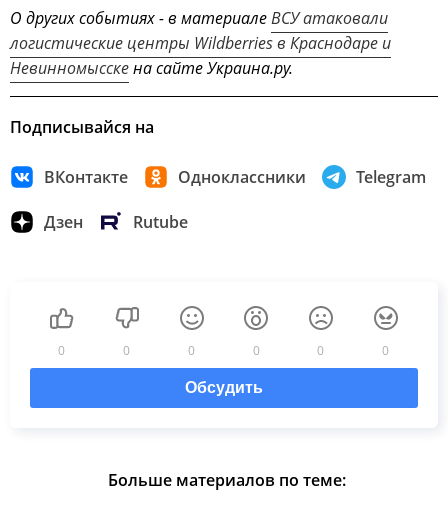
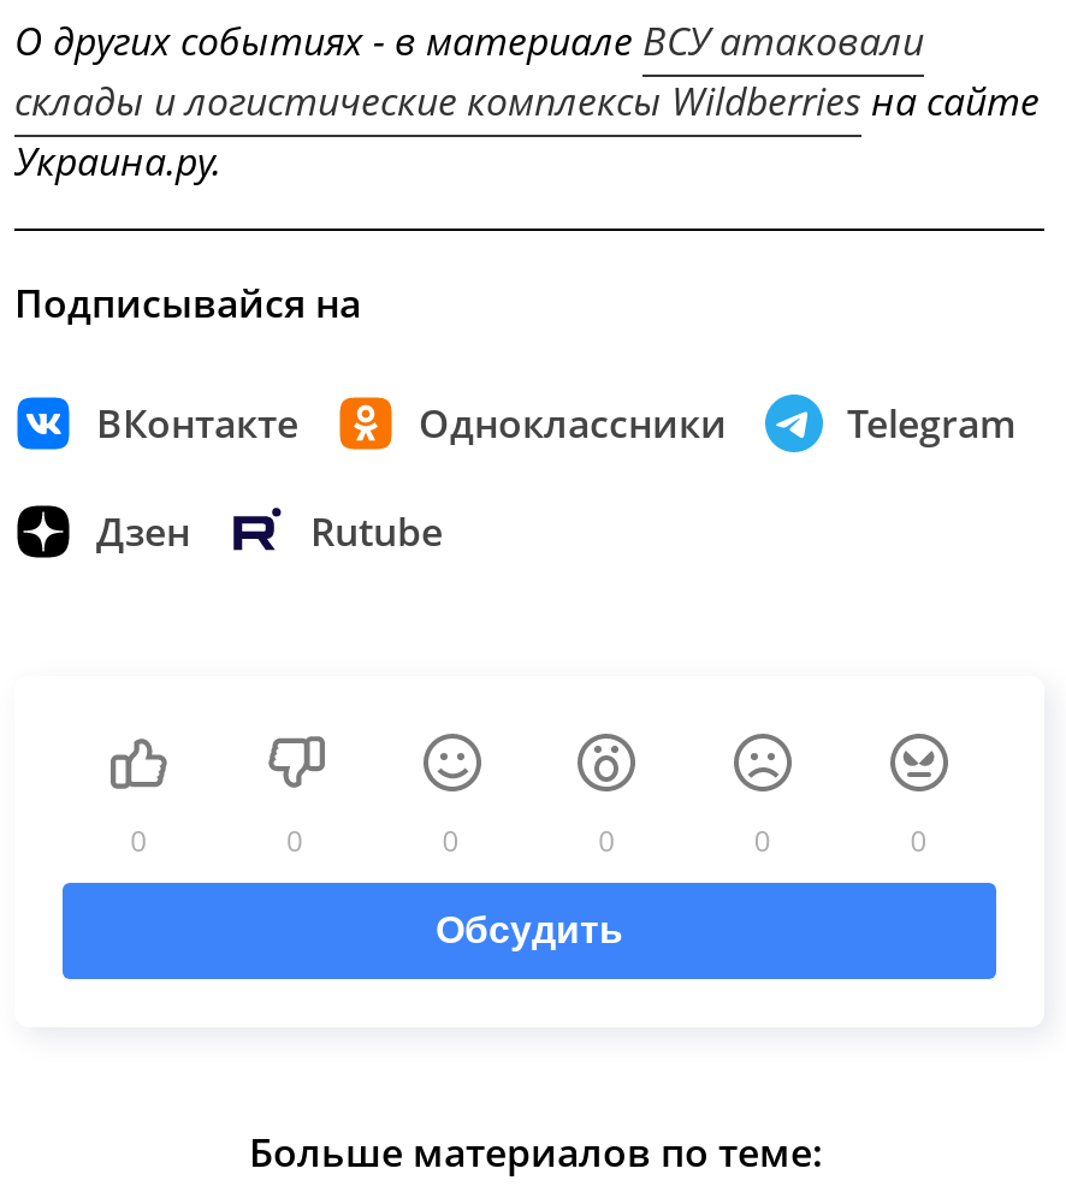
[10,32,391,79] логистические центры Wildberries в Краснодаре и | Невинномысскена сайте Украина.ру. -> [14,76,1040,189] склады и логистические комплексы Wildberriesна сайте | Украина.ру.

